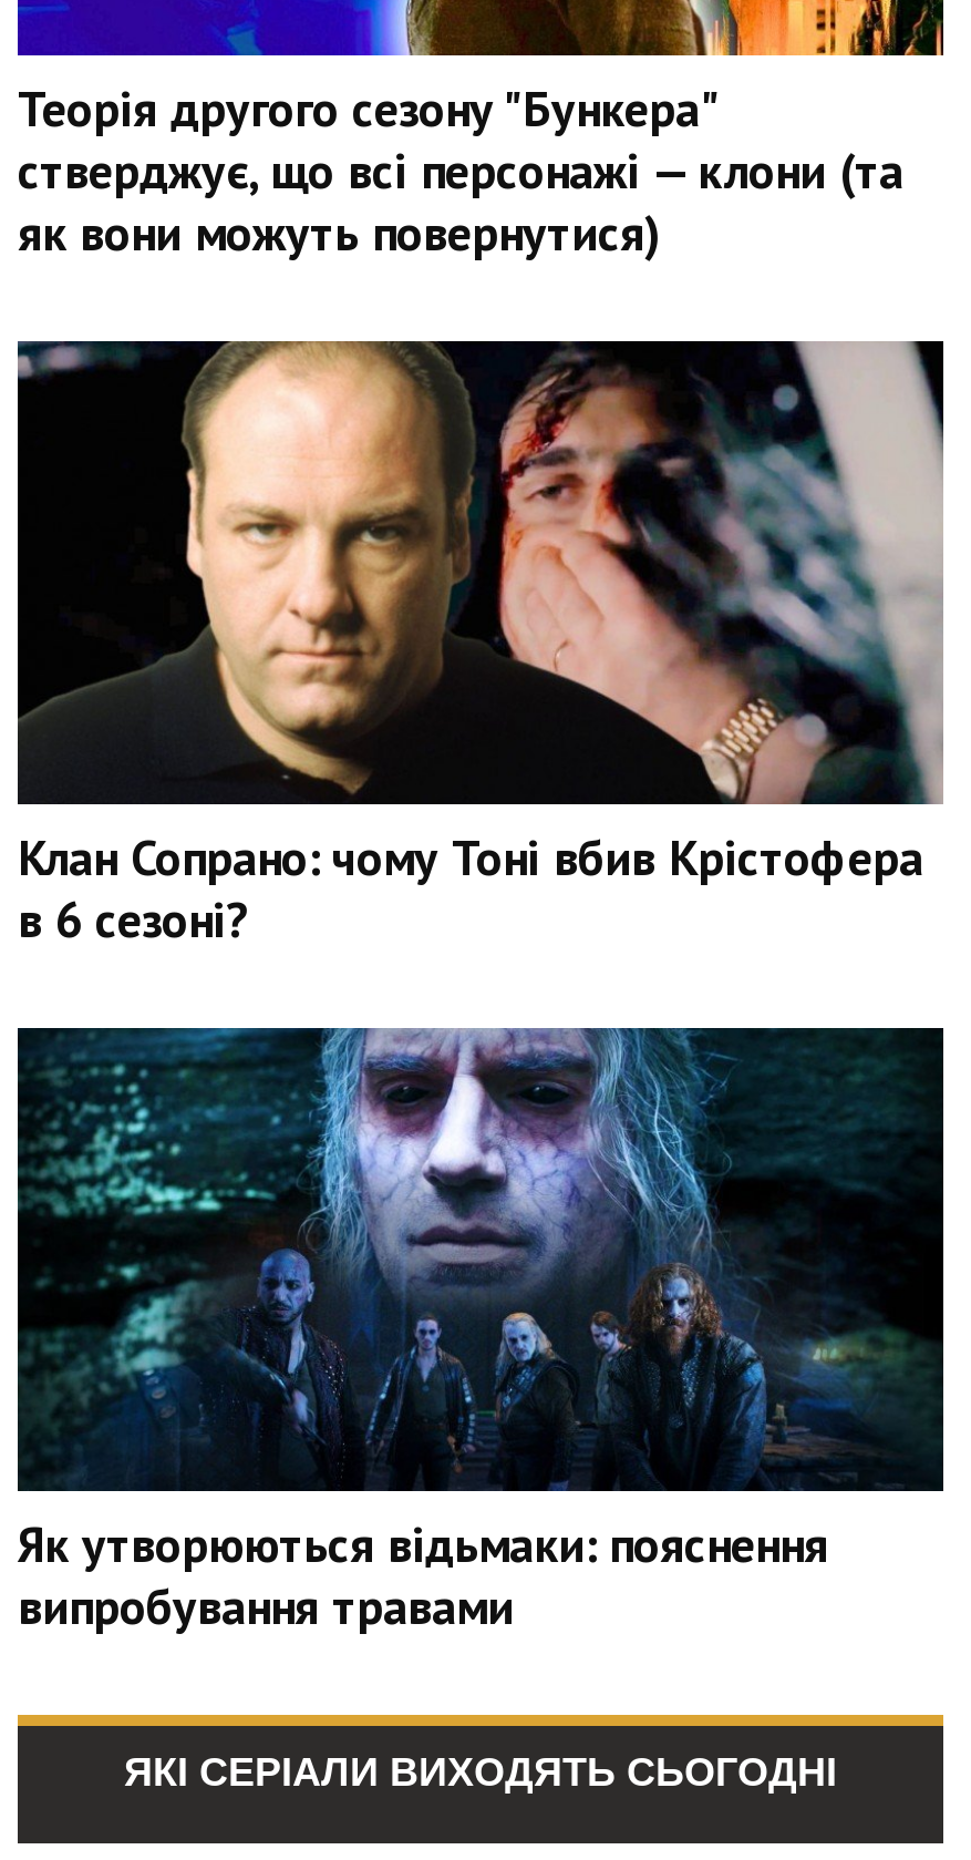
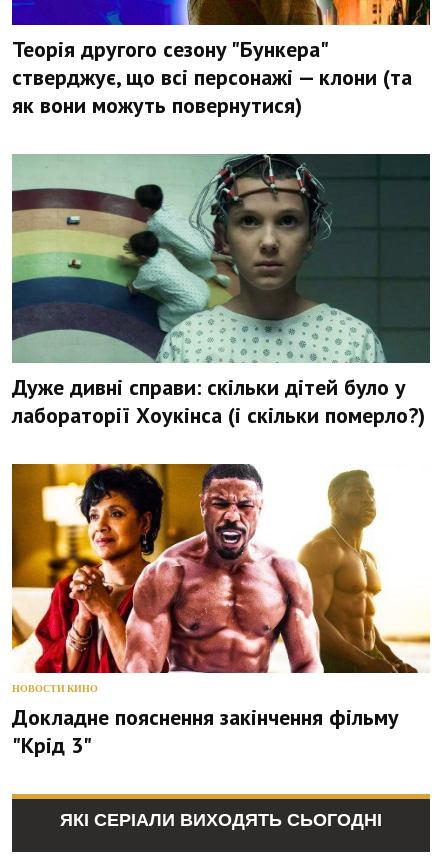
[18,339,943,951] [image] | Клан Сопрано: чому Тоні вбив Крістофера | в 6 сезоні? -> [11,153,430,429] [image] | Дуже дивні справи: скільки дітей було у | лабораторії Хоукінса (і скільки померло?)
[16,1026,946,1638] [image] | Як утворюються відьмаки: пояснення | випробування травами -> [11,463,431,759] [image] | НОВОСТИ КИНО | Докладне пояснення закінчення фільму | "Крід 3"

